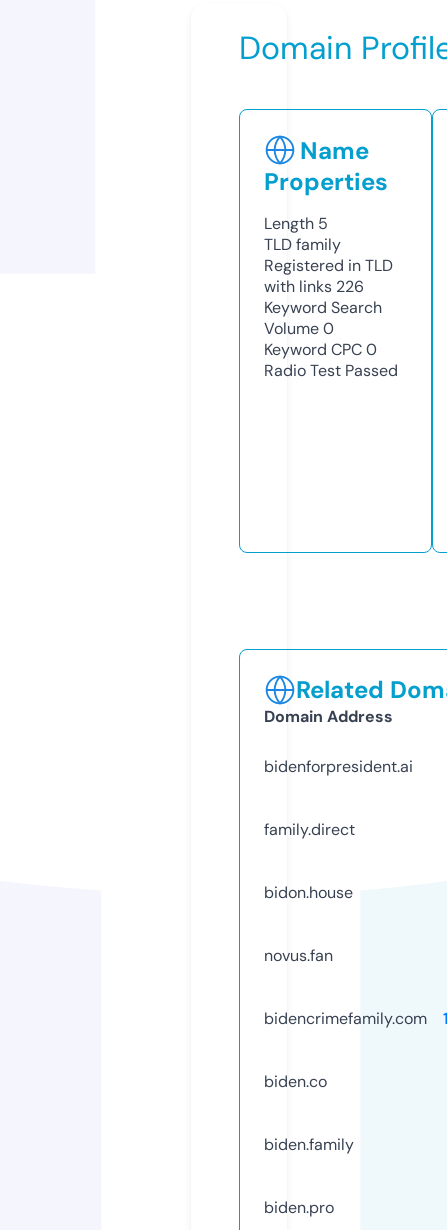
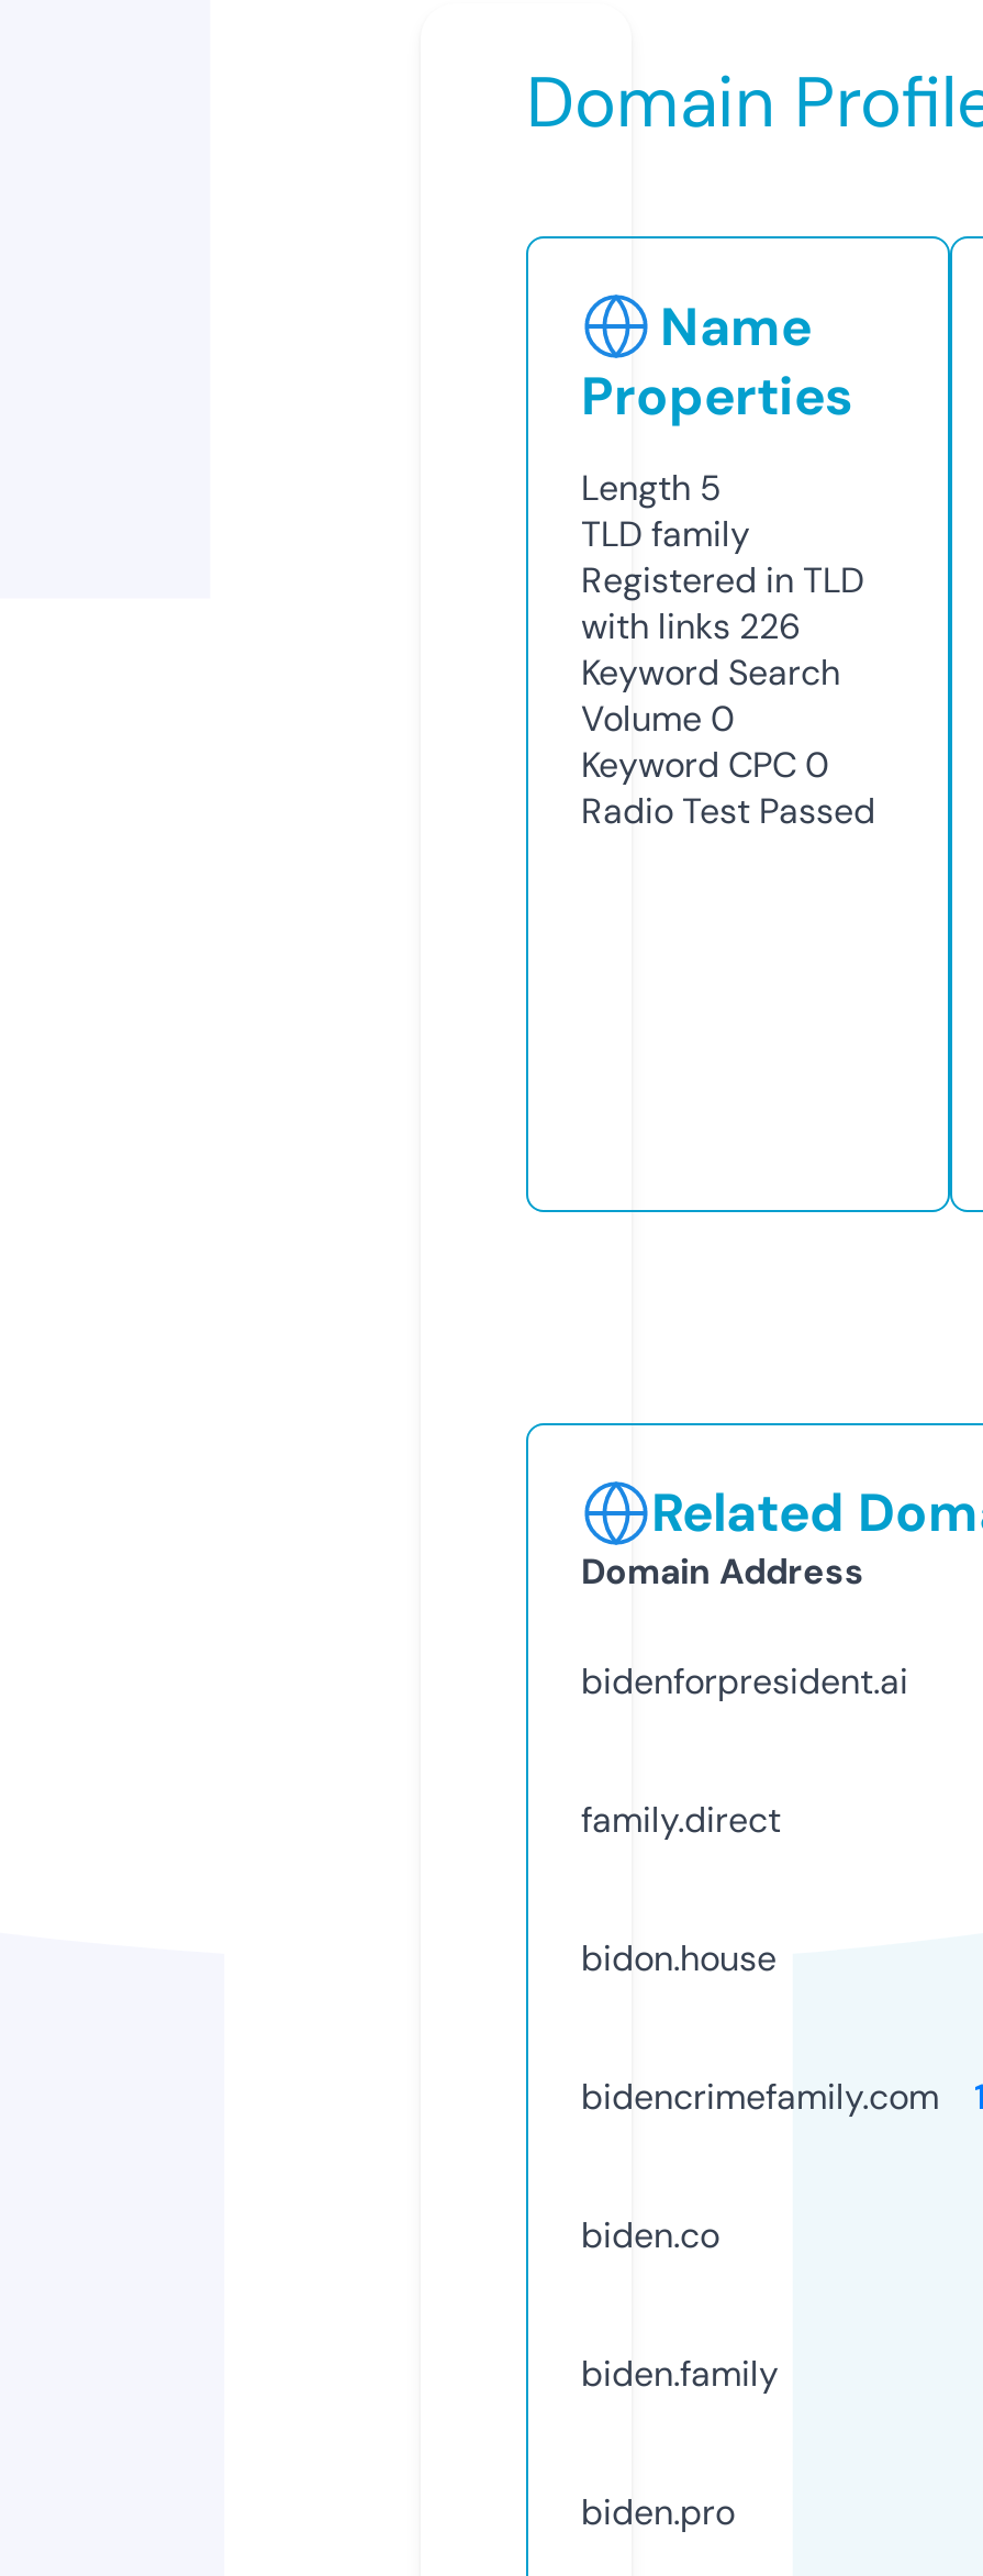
[264,945,333,966] novus.fan -> none

